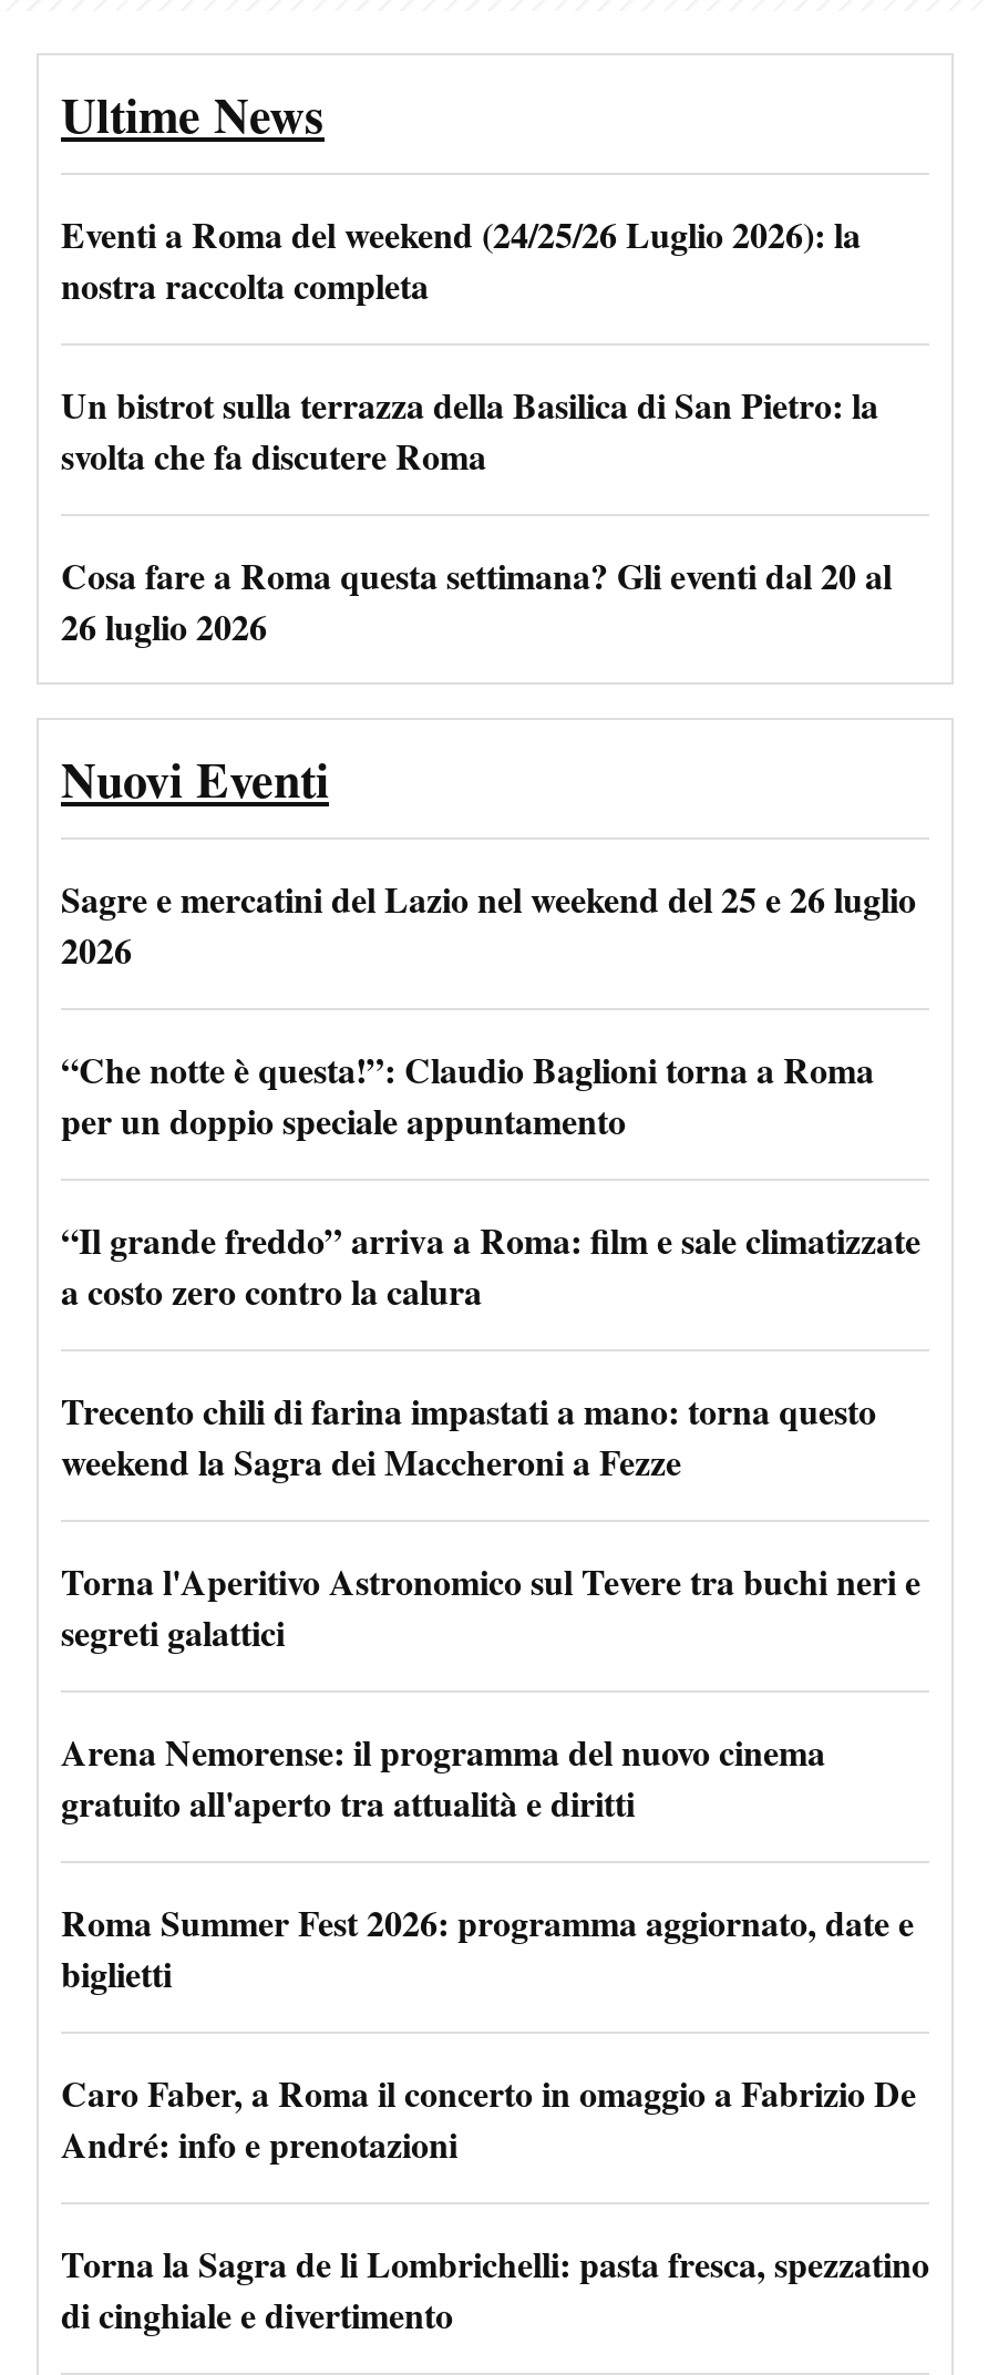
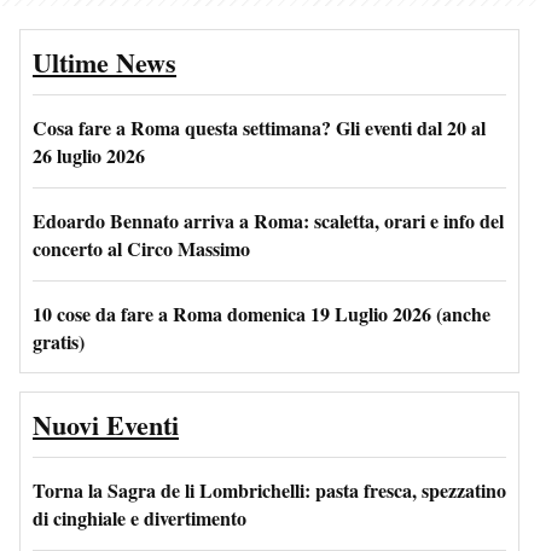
[61,208,878,481] Eventi a Roma del weekend (24/25/26 Luglio 2026): la | nostra raccolta completa | Un bistrot sulla terrazza della Basilica di San Pietro: la | svolta che fa discutere Roma -> none
none -> [33,207,504,355] Edoardo Bennato arriva a Roma: scaletta, orari e info del | concerto al Circo Massimo | 10 cose da fare a Roma domenica 19 Luglio 2026 (anche | gratis)
[61,873,920,2169] Sagre e mercatini del Lazio nel weekend del 25 e 26 luglio | 2026 | “Che notte è questa!”: Claudio Baglioni torna a Roma | per un doppio speciale appuntamento | “Il grande freddo” arriva a Roma: film e sale climatizzate | a costo zero contro la calura | Trecento chili di farina impastati a mano: torna questo | weekend la Sagra dei Maccheroni a Fezze | Torna l'Aperitivo Astronomico sul Tevere tra buchi neri e | segreti galattici | Arena Nemorense: il programma del nuovo cinema | gratuito all'aperto tra attualità e diritti | Roma Summer Fest 2026: programma aggiornato, date e | biglietti | Caro Faber, a Roma il concerto in omaggio a Fabrizio De | André: info e prenotazioni -> none

